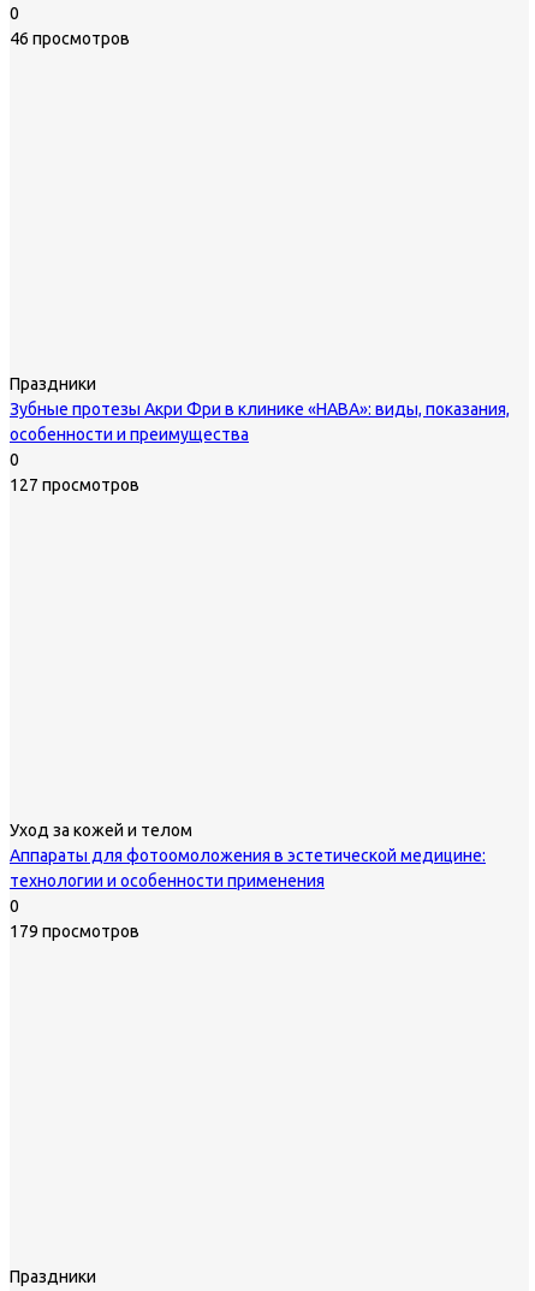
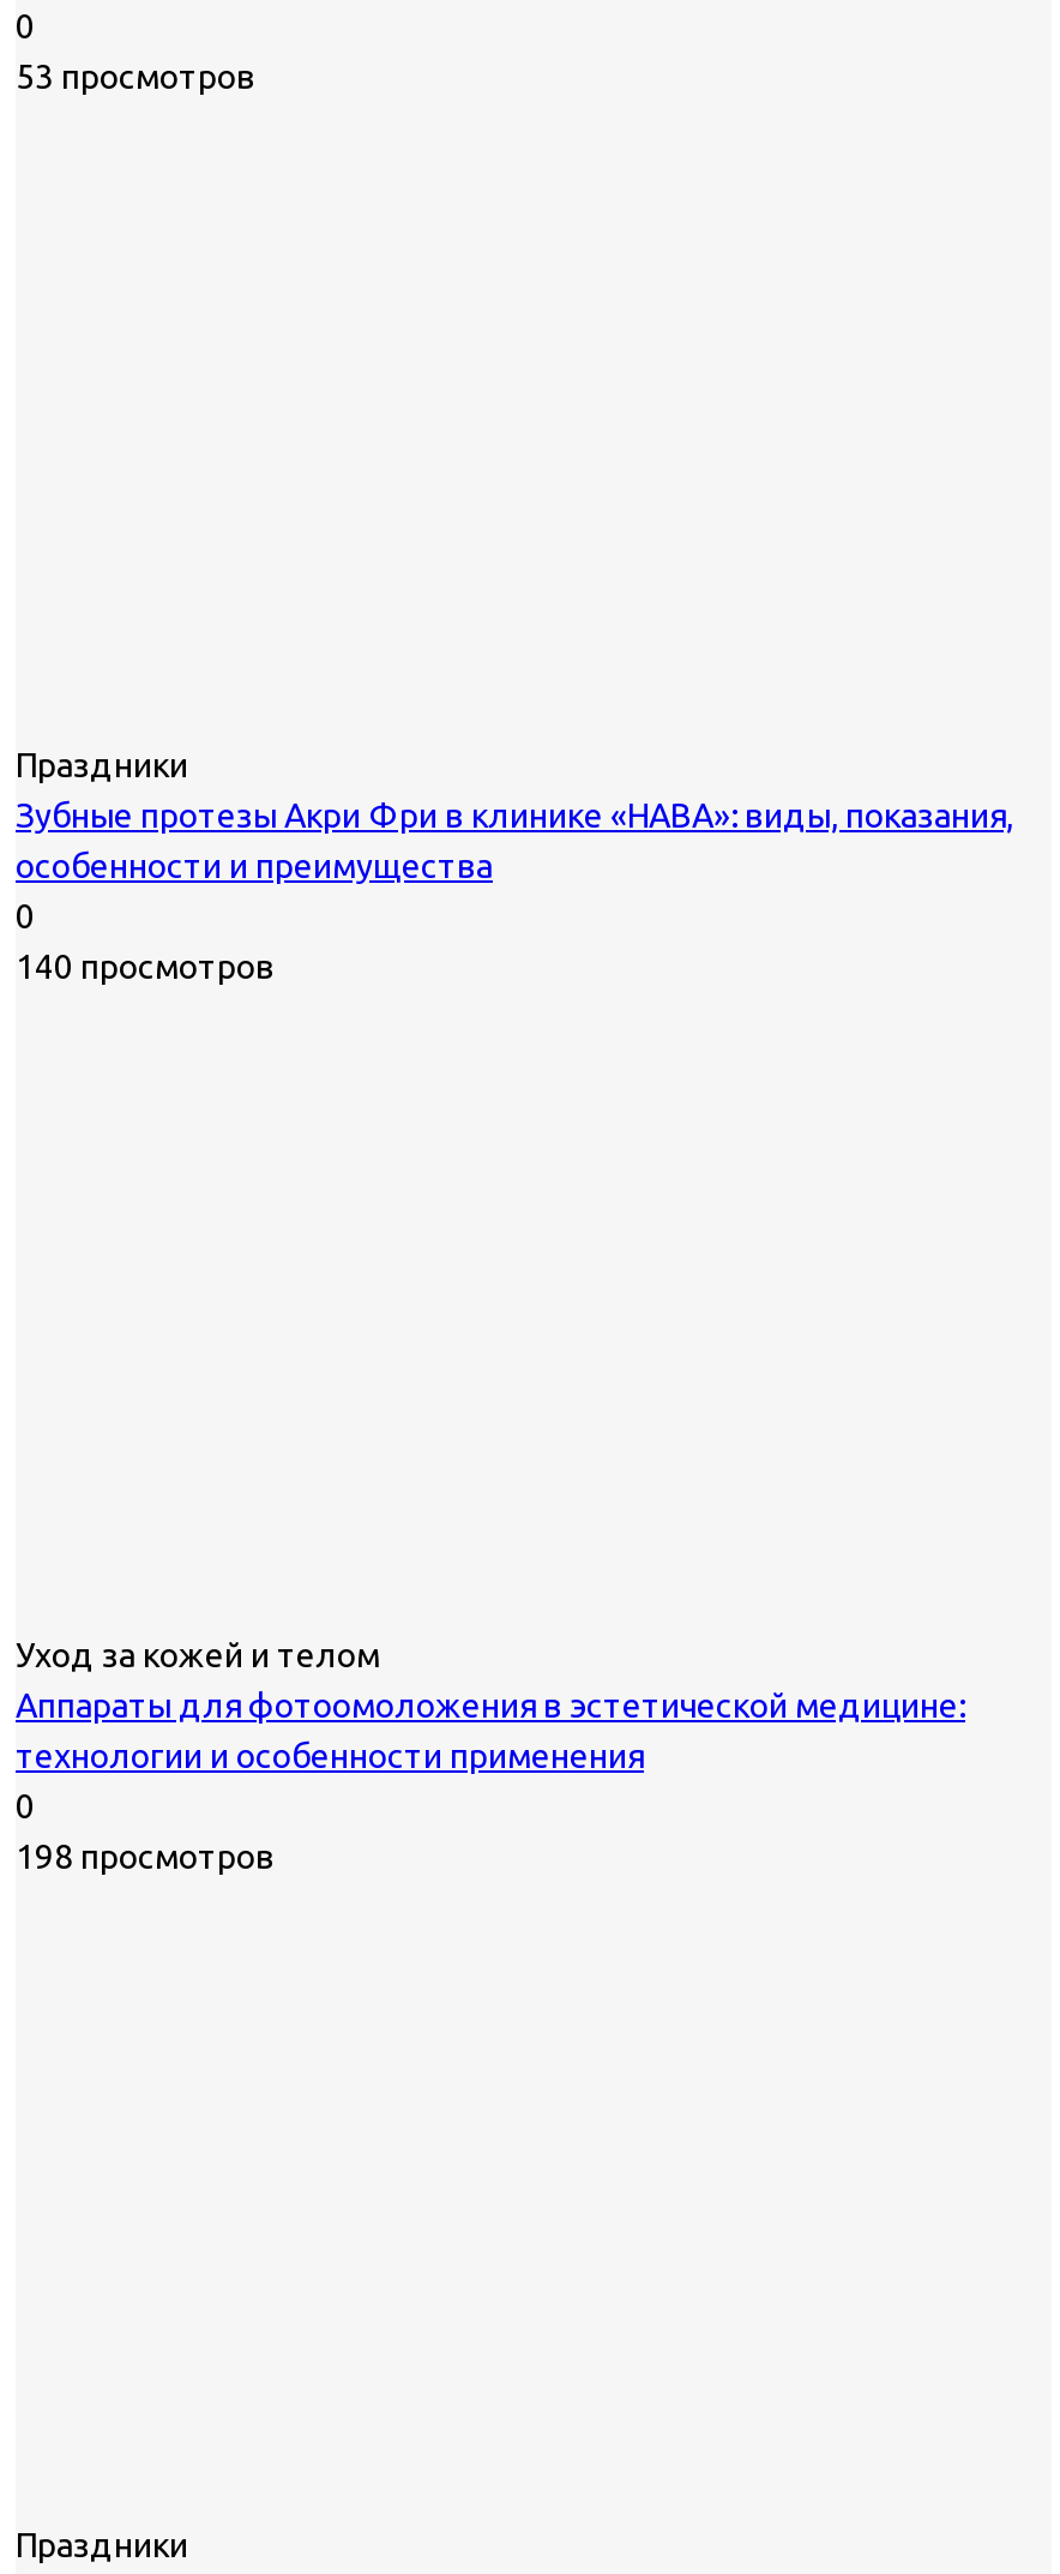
[10,29,130,48] 46 просмотров -> [16,58,255,96] 53 просмотров
[10,475,139,495] 127 просмотров -> [16,948,275,986] 140 просмотров
[10,922,139,941] 179 просмотров -> [16,1838,275,1876] 198 просмотров

